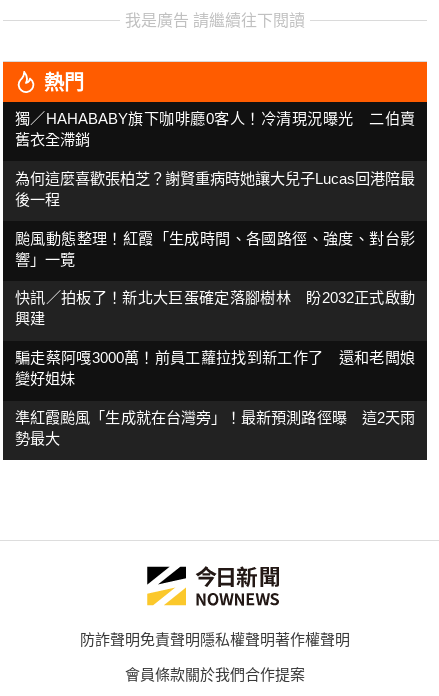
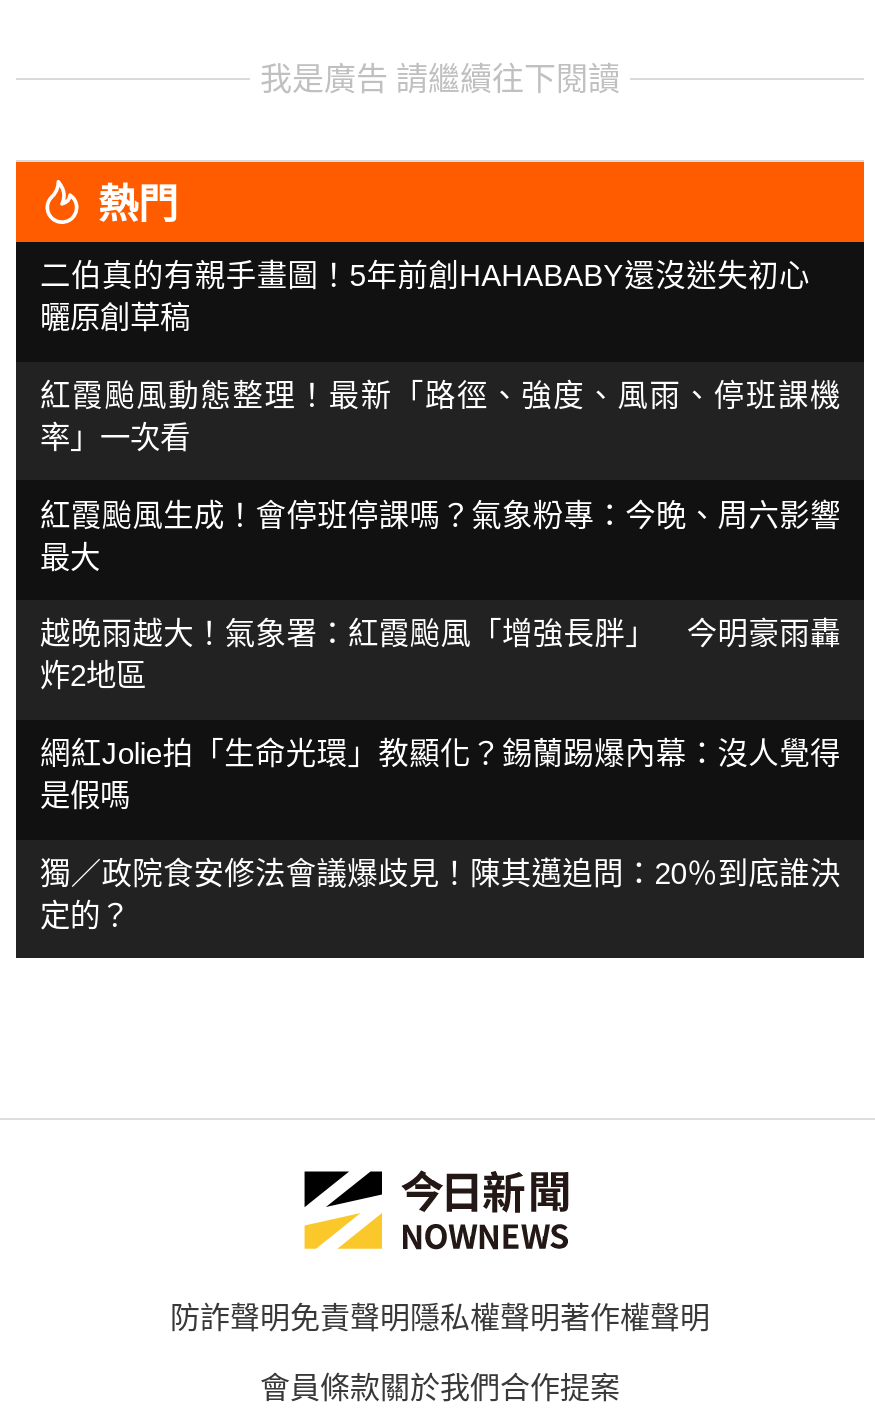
[15,110,415,148] 獨／HAHABABY旗下咖啡廳0客人！冷清現況曝光 二伯賣 | 舊衣全滯銷 -> [40,258,840,334] 二伯真的有親手畫圖！5年前創HAHABABY還沒迷失初心 | 曬原創草稿
[15,170,415,208] 為何這麼喜歡張柏芝？謝賢重病時她讓大兒子Lucas回港陪最 | 後一程 -> [40,378,840,454] 紅霞颱風動態整理！最新「路徑、強度、風雨、停班課機 | 率」一次看
[15,230,415,268] 颱風動態整理！紅霞「生成時間、各國路徑、強度、對台影 | 響」一覽 -> [40,497,840,573] 紅霞颱風生成！會停班停課嗎？氣象粉專：今晚、周六影響 | 最大
[15,289,415,327] 快訊／拍板了！新北大巨蛋確定落腳樹林 盼2032正式啟動 | 興建 -> [40,617,840,693] 越晚雨越大！氣象署：紅霞颱風「增強長胖」 今明豪雨轟 | 炸2地區
[15,349,415,387] 騙走蔡阿嘎3000萬！前員工蘿拉找到新工作了 還和老闆娘 | 變好姐妹 -> [40,736,840,812] 網紅Jolie拍「生命光環」教顯化？錫蘭踢爆內幕：沒人覺得 | 是假嗎
[15,409,415,447] 準紅霞颱風「生成就在台灣旁」！最新預測路徑曝 這2天雨 | 勢最大 -> [40,856,840,932] 獨／政院食安修法會議爆歧見！陳其邁追問：20％到底誰決 | 定的？

